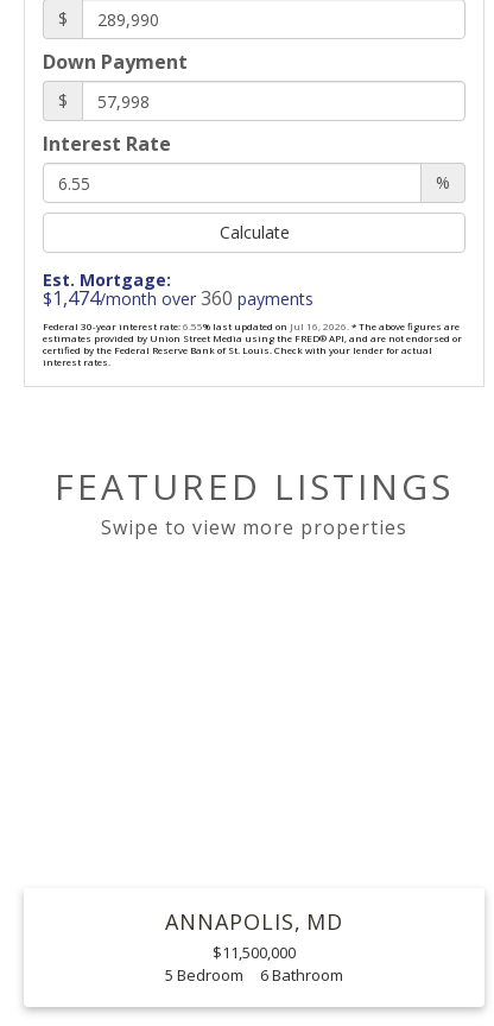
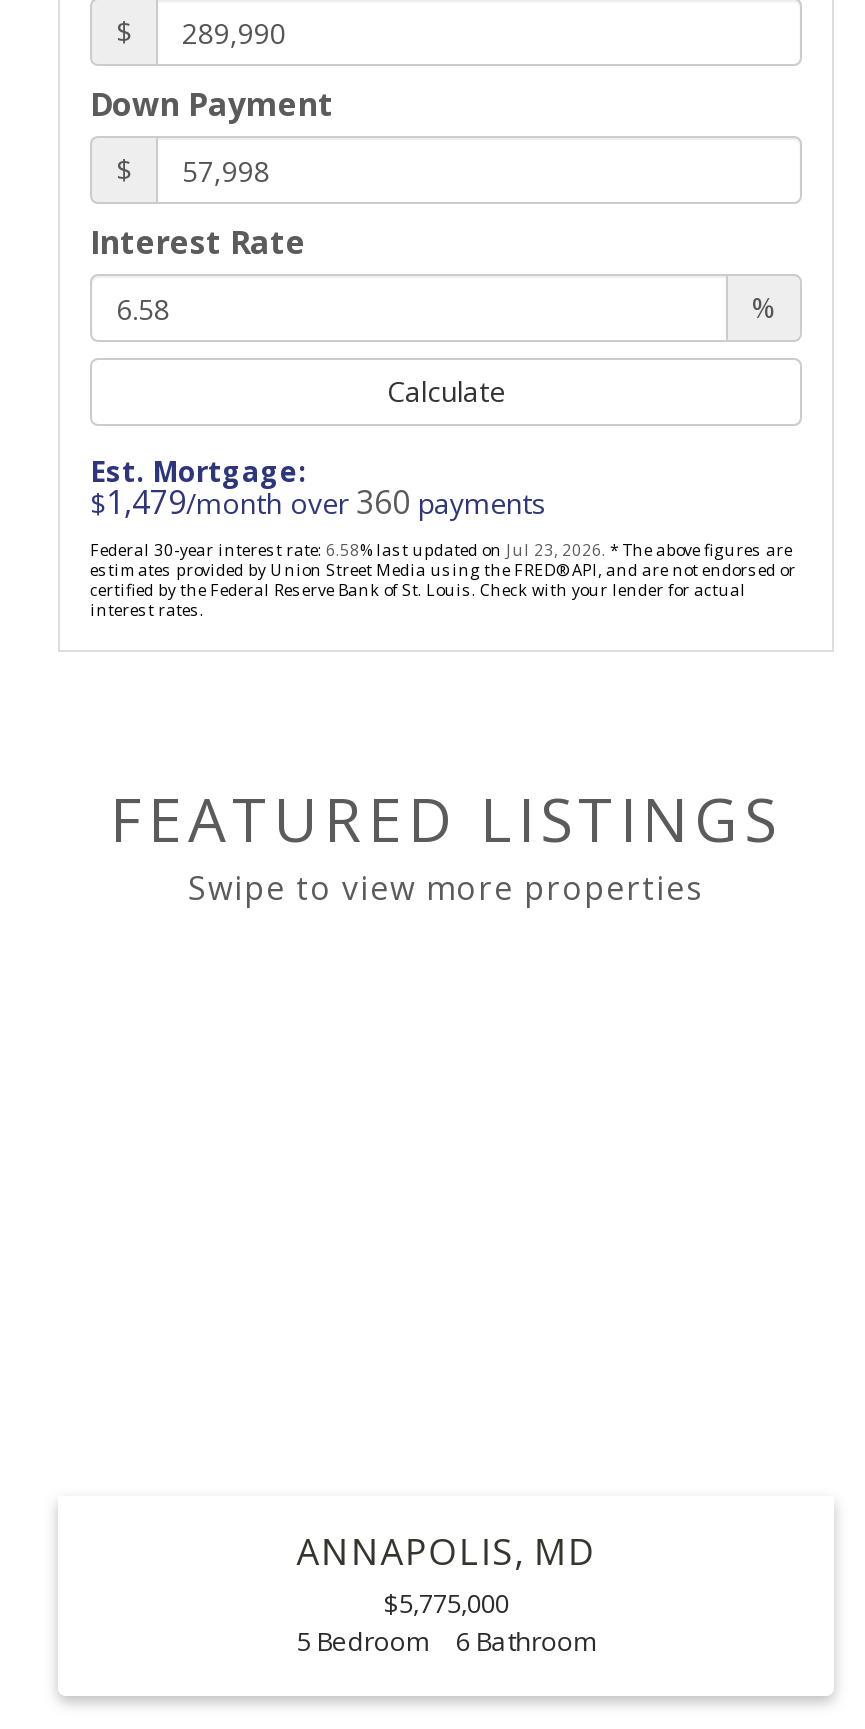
[43,285,313,311] $1,474/month over 360 payments -> [90,480,546,524] $1,479/month over 360 payments
[43,320,460,333] Federal 30-year interest rate: 6.55% last updated on Jul 16, 2026. * The above figures are -> [90,538,792,560] Federal 30-year interest rate: 6.58% last updated on Jul 23, 2026. * The above figures are
[213,941,296,963] $11,500,000 -> [383,1585,509,1621] $5,775,000

